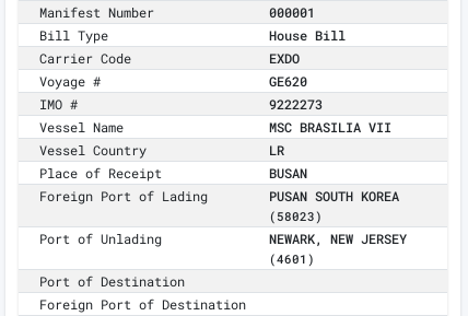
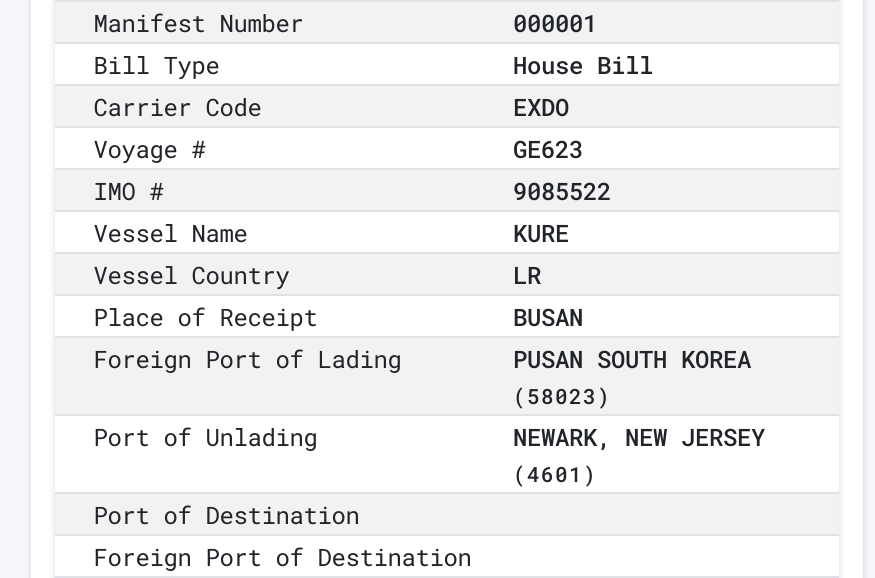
[269,72,307,90] GE620 -> [513,132,583,164] GE623
[269,95,323,113] 9222273 -> [513,174,611,206] 9085522
[269,118,391,136] MSC BRASILIA VII -> [513,216,569,248] KURE

